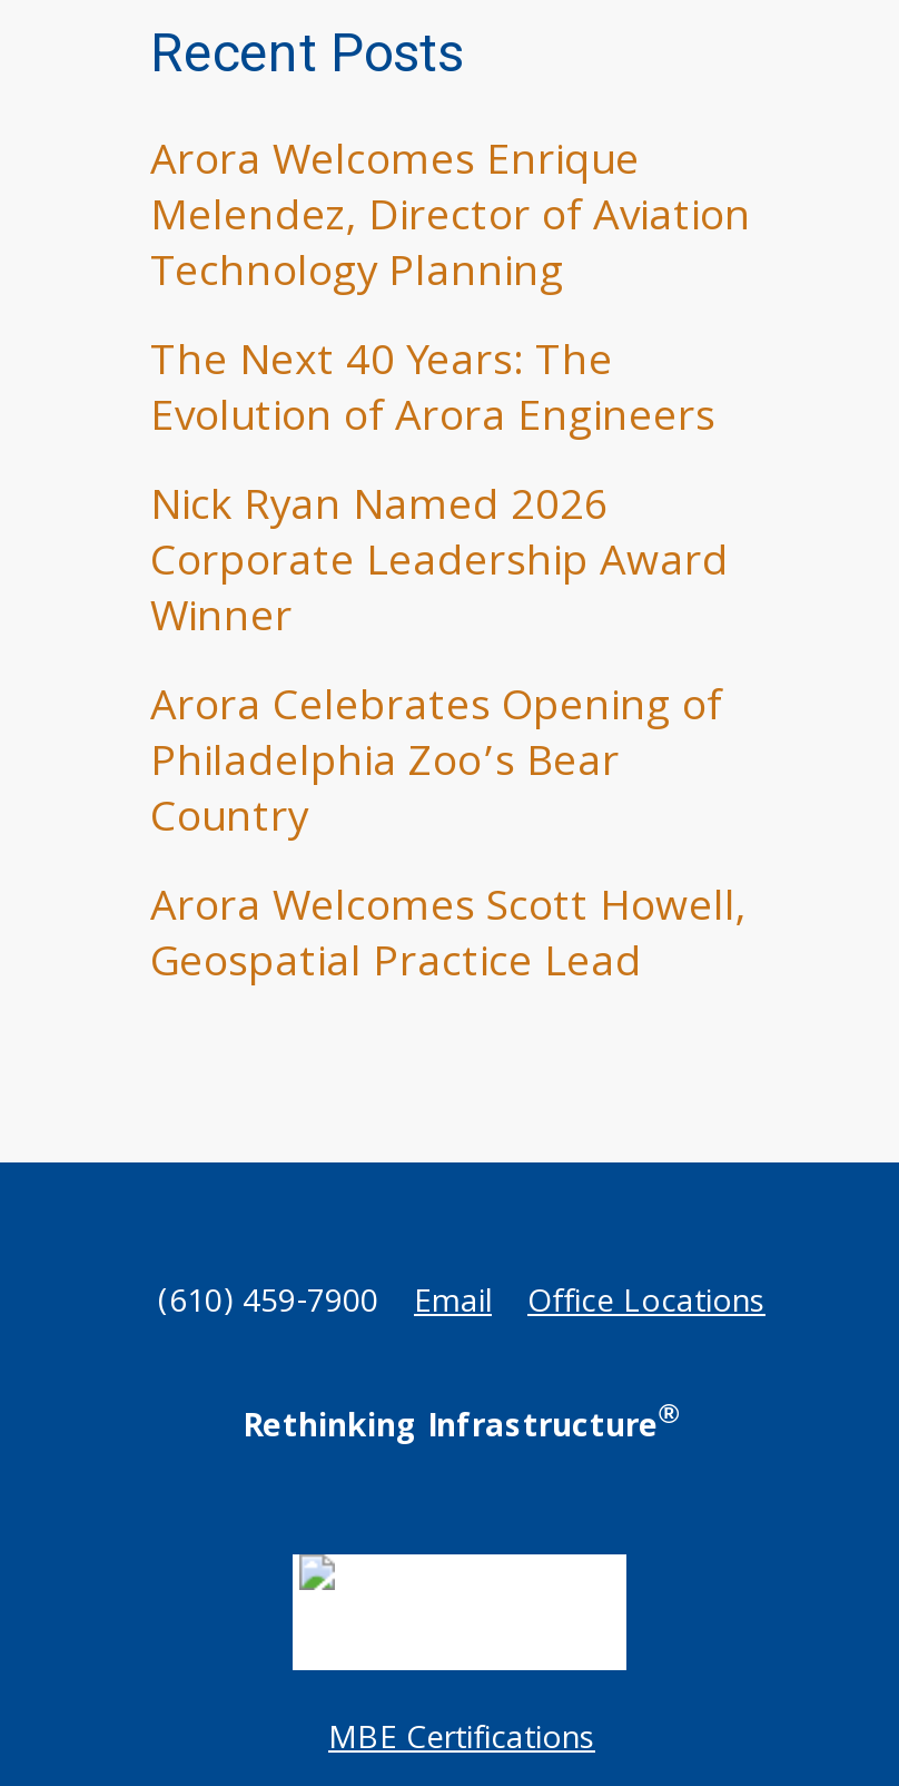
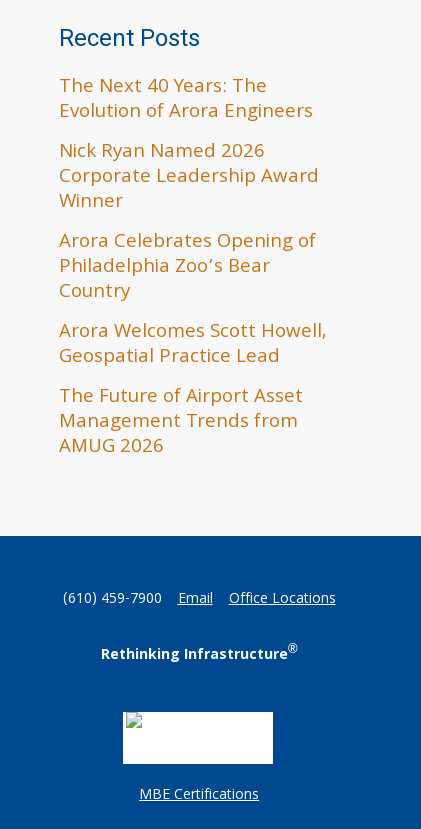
[150,129,751,312] Arora Welcomes Enrique | Melendez, Director of Aviation | Technology Planning -> none
moved [150,385,747,1002] -> [59,97,327,374]: Evolution of Arora Engineers | Nick Ryan Named 2026 | Corporate Leadership Award | ... | Arora Welcomes Scott Howell, | Geospatial Practice Lead
none -> [59,382,303,464] The Future of Airport Asset | Management Trends from | AMUG 2026

